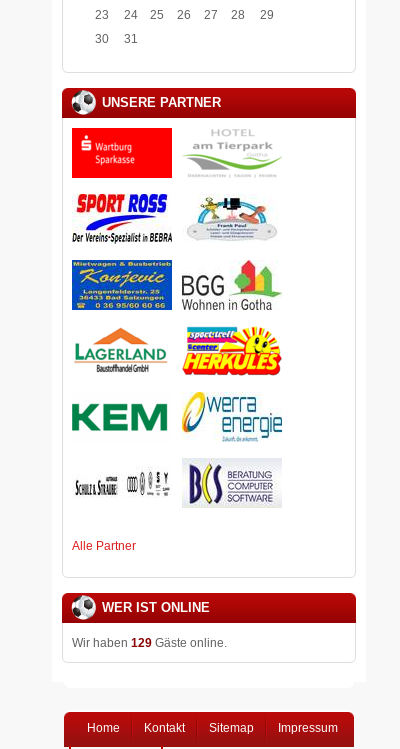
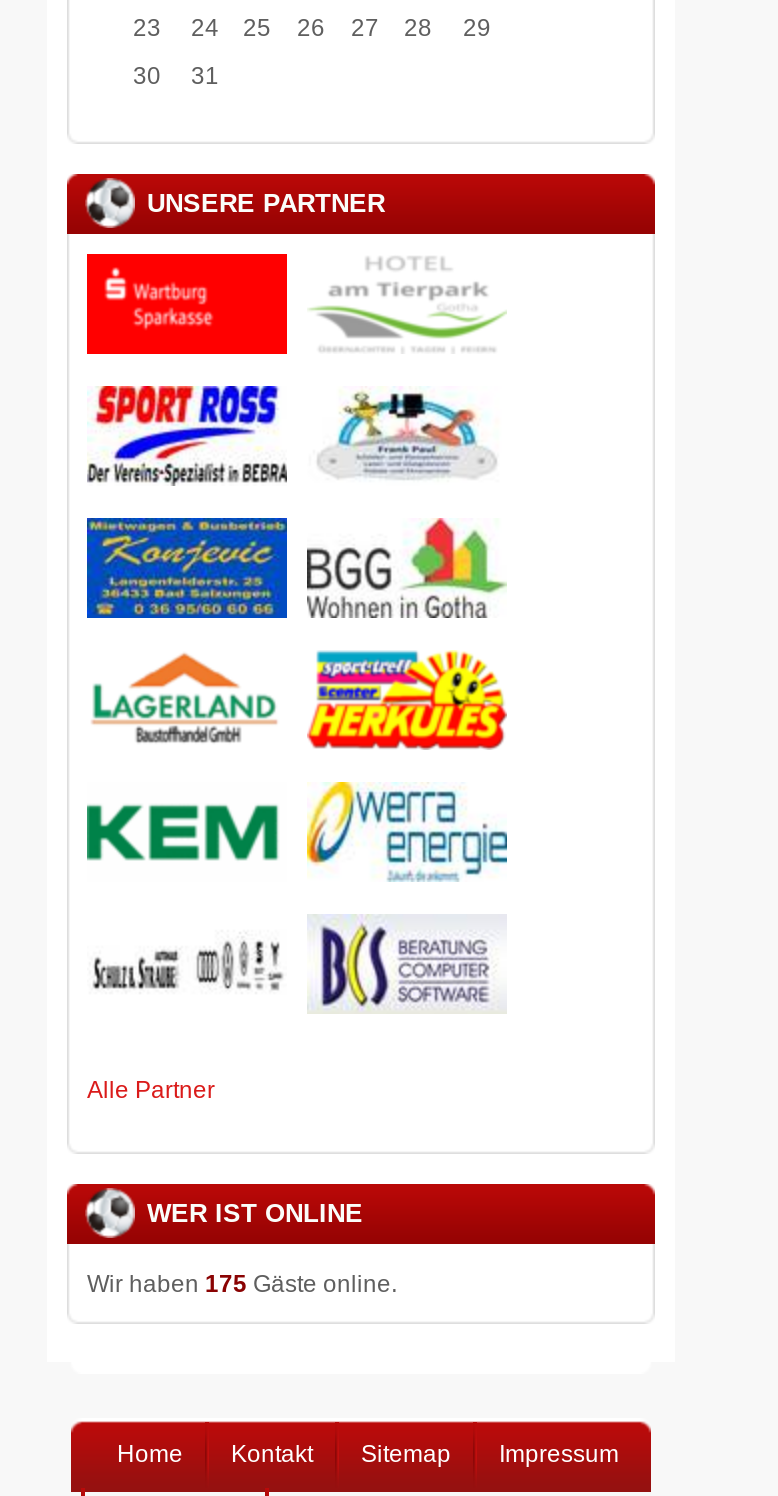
[72,636,227,650] Wir haben 129 Gäste online. -> [87,1270,397,1298] Wir haben 175 Gäste online.

